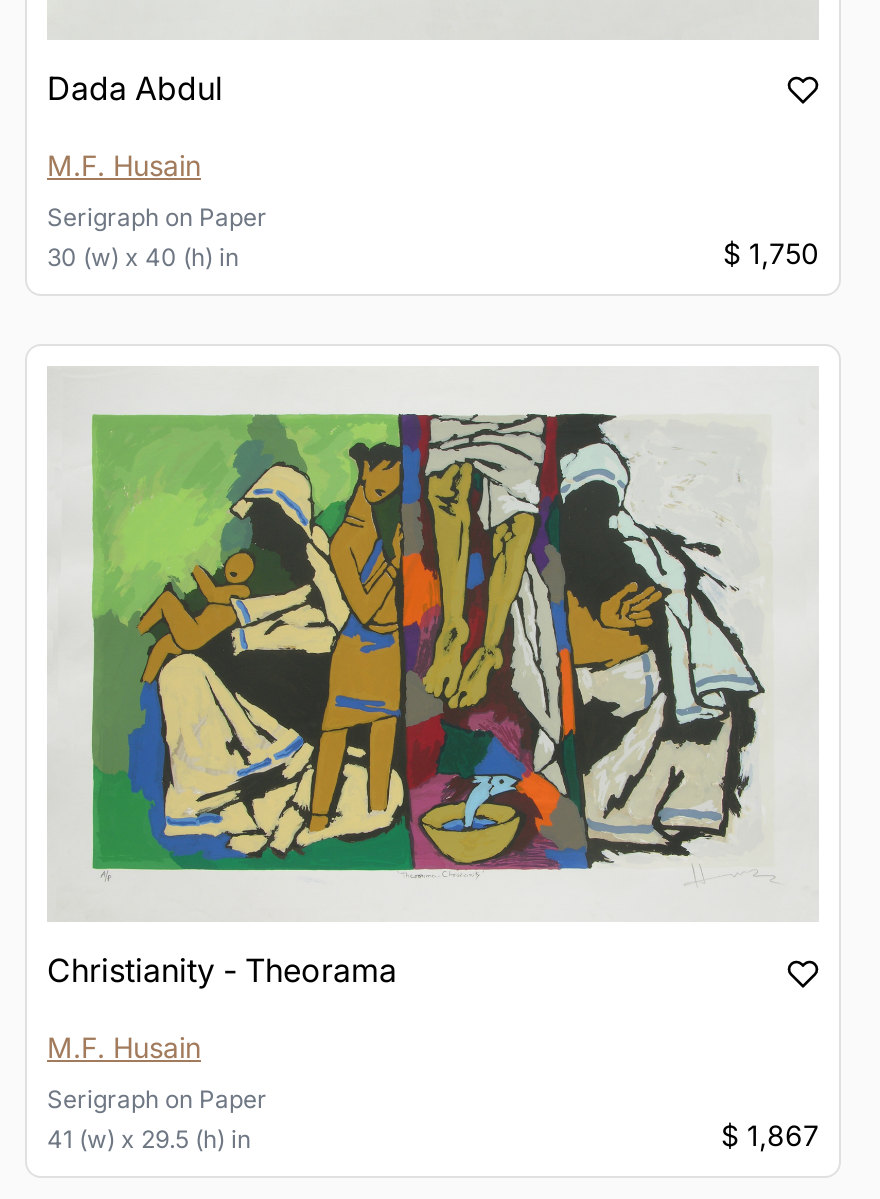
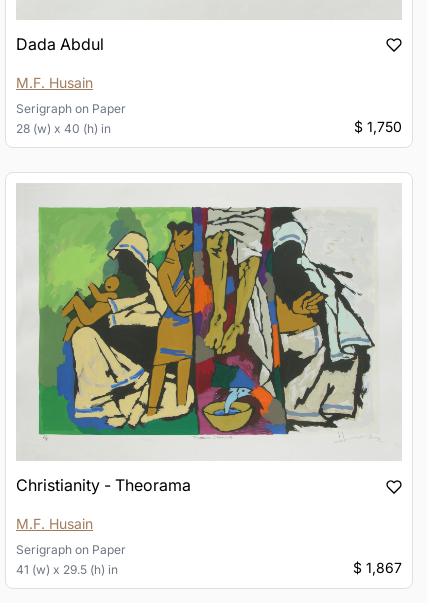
[47,242,239,272] 30 (w) x 40 (h) in -> [16,121,111,136] 28 (w) x 40 (h) in

